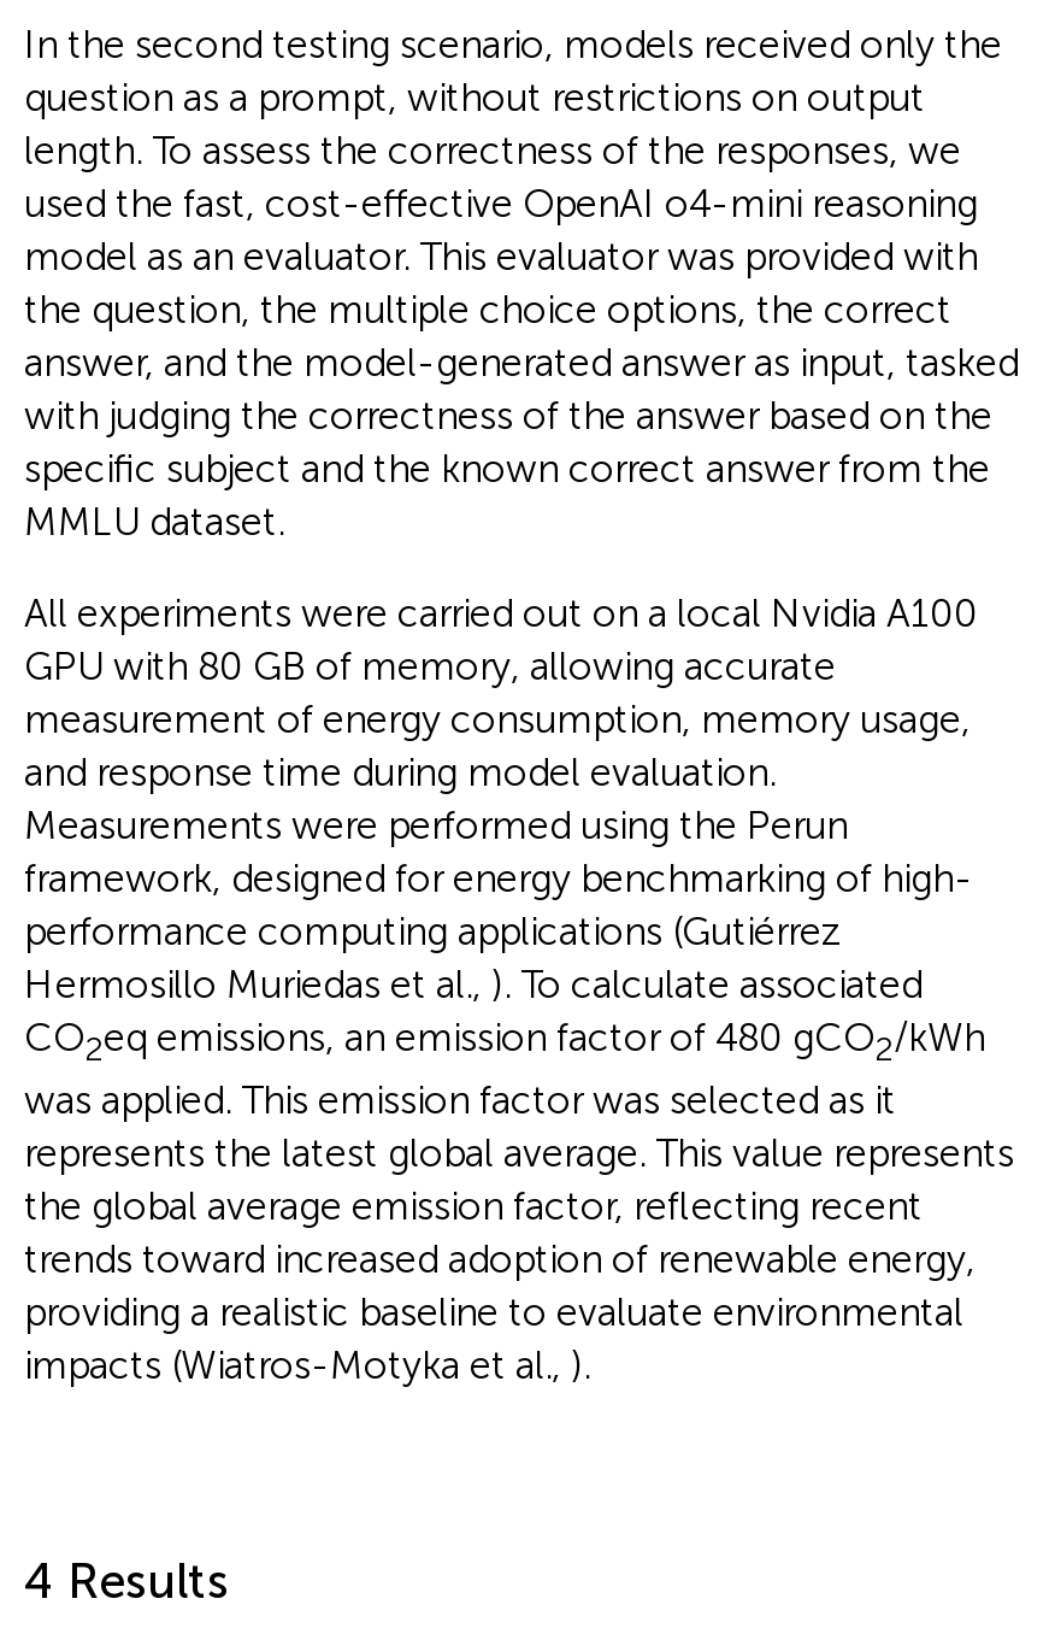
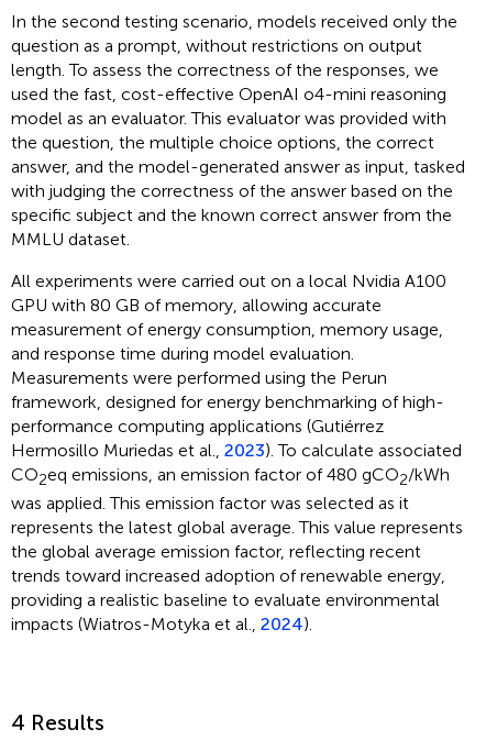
[24,962,923,1008] Hermosillo Muriedas et al.,). To calculate associated -> [11,440,462,461] Hermosillo Muriedas et al., 2023). To calculate associated
[24,1343,590,1389] impacts (Wiatros-Motyka et al.,). -> [11,614,312,635] impacts (Wiatros-Motyka et al., 2024).

